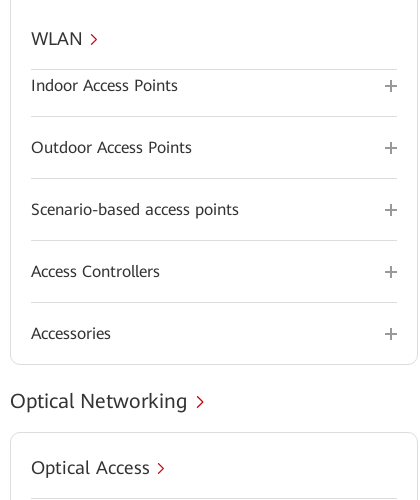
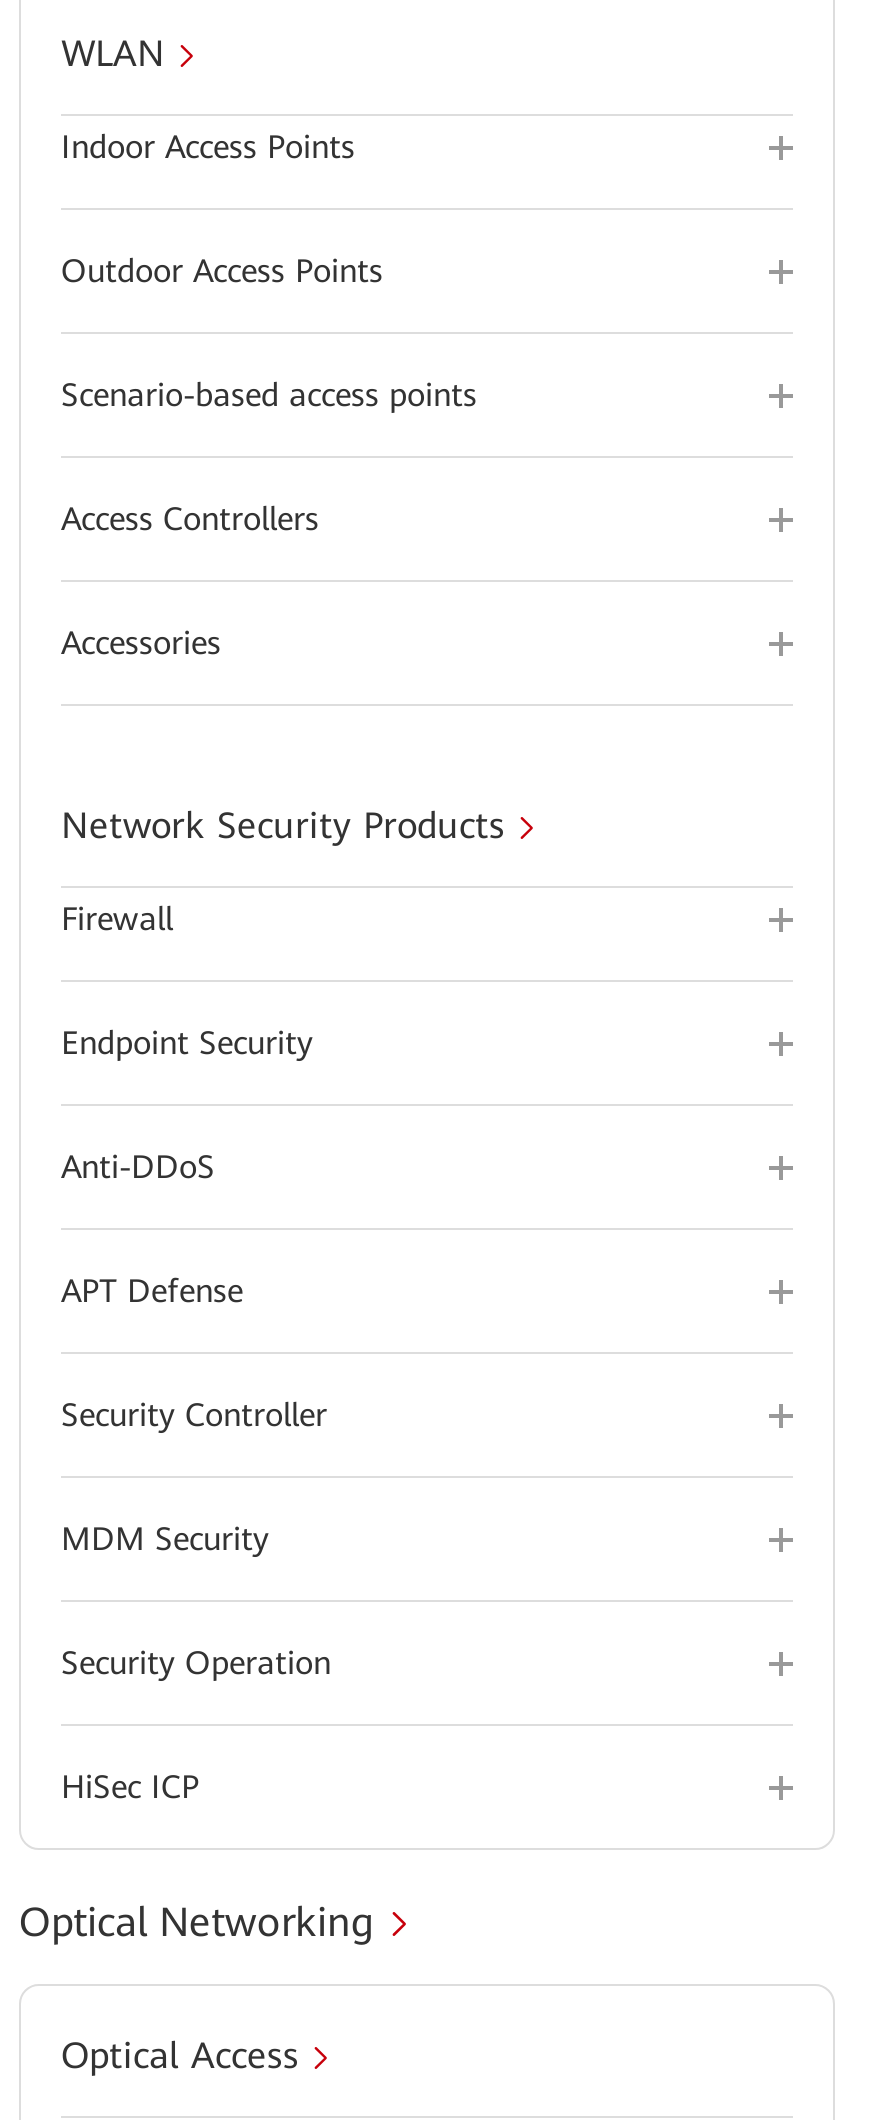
none -> [61,804,505,1806] Network Security Products | Firewall | Endpoint Security | Anti-DDoS | APT Defense | Security Controller | MDM Security | Security Operation | HiSec ICP

